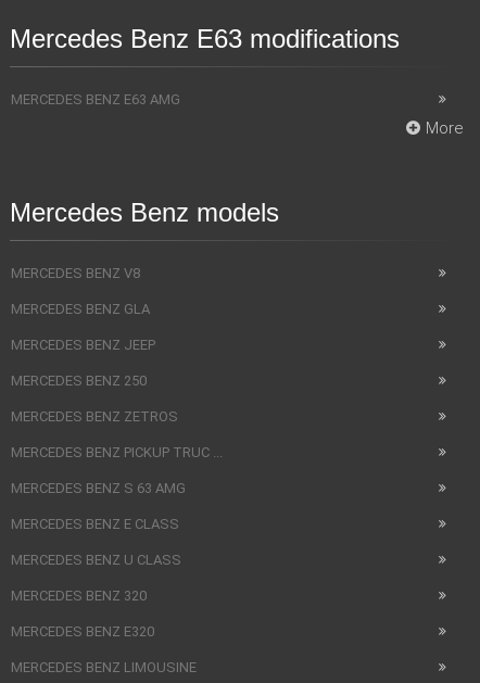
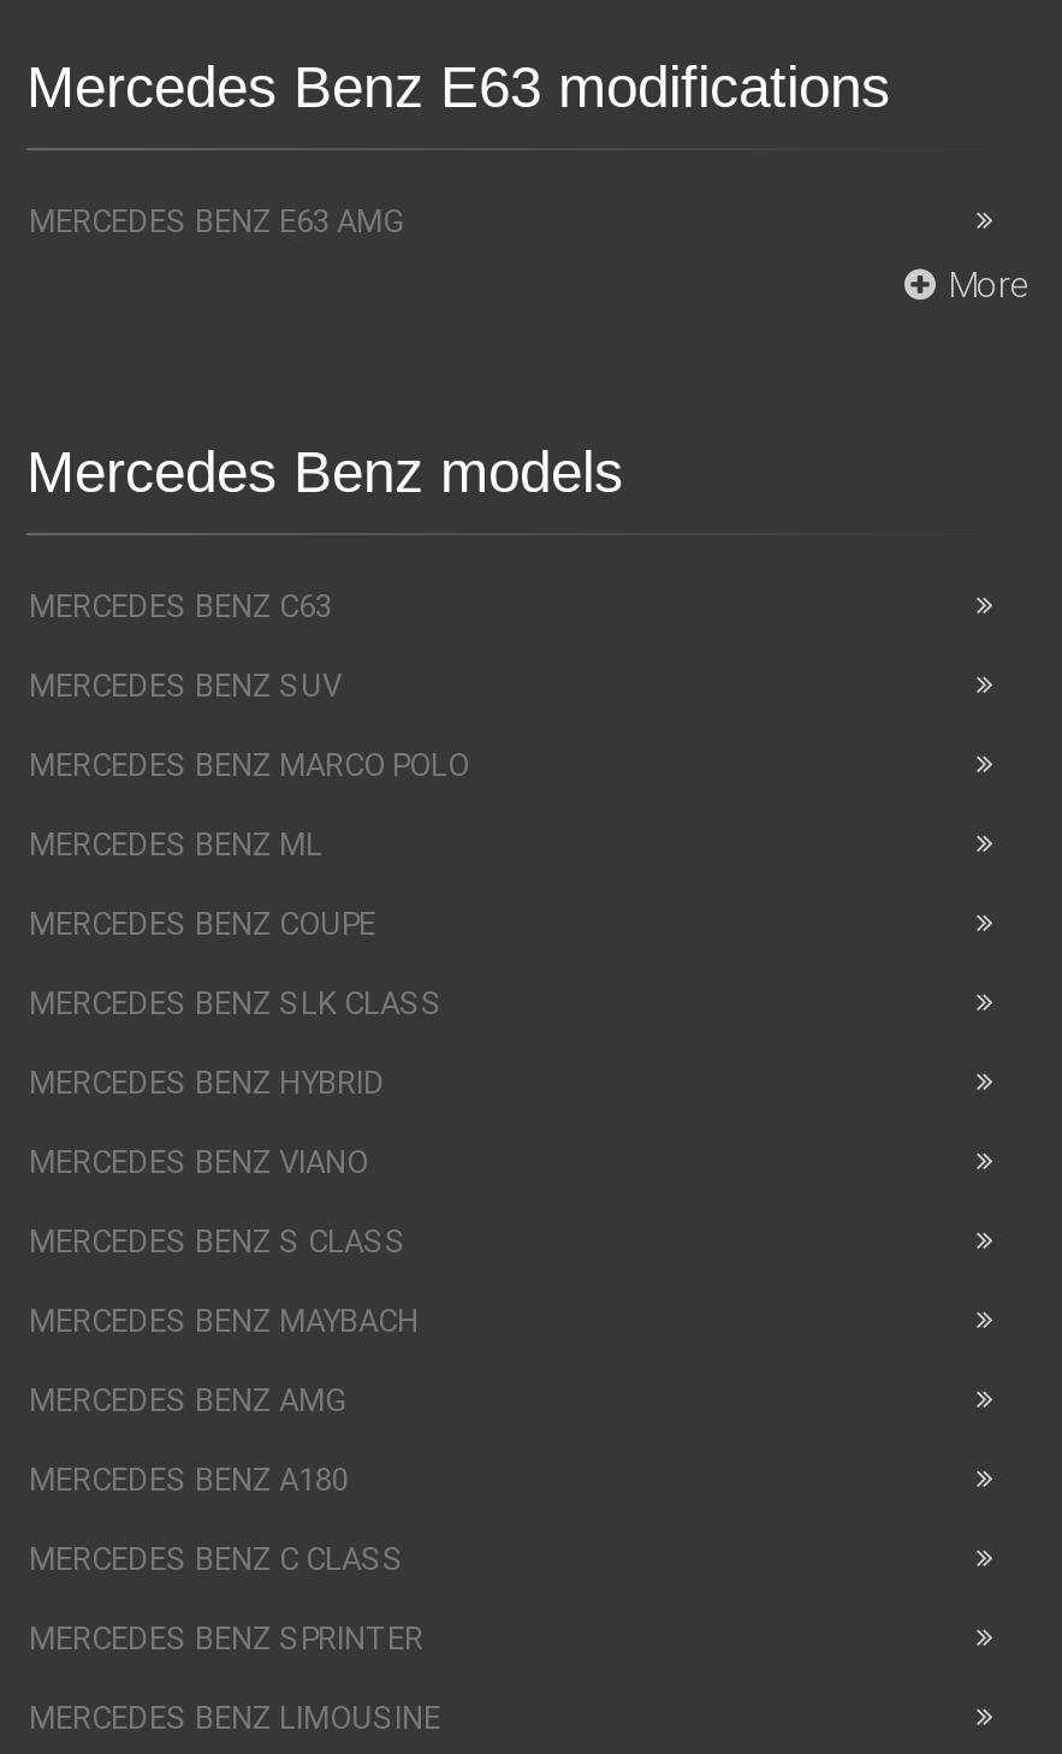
[11,265,223,639] MERCEDES BENZ V8 | MERCEDES BENZ GLA | MERCEDES BENZ JEEP | MERCEDES BENZ 250 | MERCEDES BENZ ZETROS | MERCEDES BENZ PICKUP TRUC ... | MERCEDES BENZ S 63 AMG | MERCEDES BENZ E CLASS | MERCEDES BENZ U CLASS | MERCEDES BENZ 320 | MERCEDES BENZ E320 -> [29,589,469,1657] MERCEDES BENZ C63 | MERCEDES BENZ SUV | MERCEDES BENZ MARCO POLO | MERCEDES BENZ ML | MERCEDES BENZ COUPE | MERCEDES BENZ SLK CLASS | MERCEDES BENZ HYBRID | MERCEDES BENZ VIANO | MERCEDES BENZ S CLASS | MERCEDES BENZ MAYBACH | MERCEDES BENZ AMG | MERCEDES BENZ A180 | MERCEDES BENZ C CLASS | MERCEDES BENZ SPRINTER

